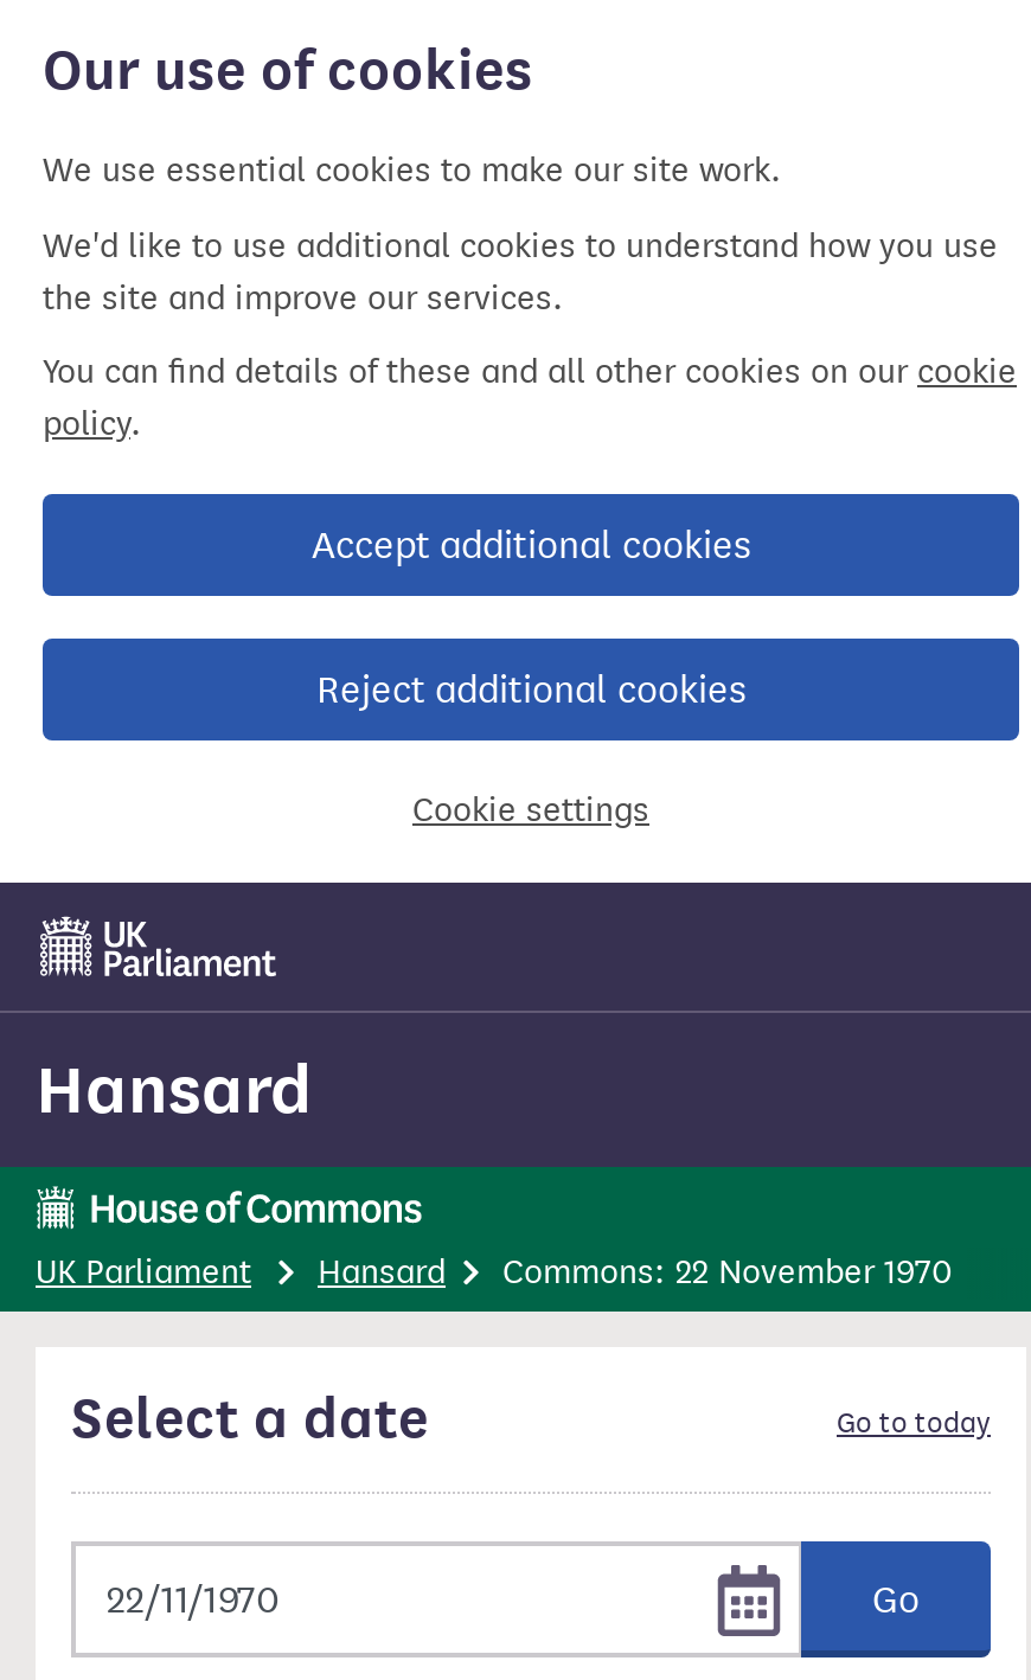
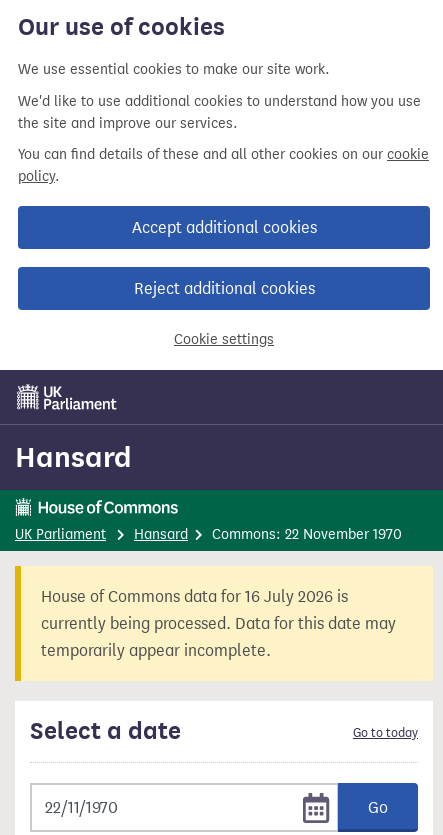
none -> [14,565,432,686] [image] | House of Commons data for 16 July 2026 is | currently being processed. Data for this date may | temporarily appear incomplete.

